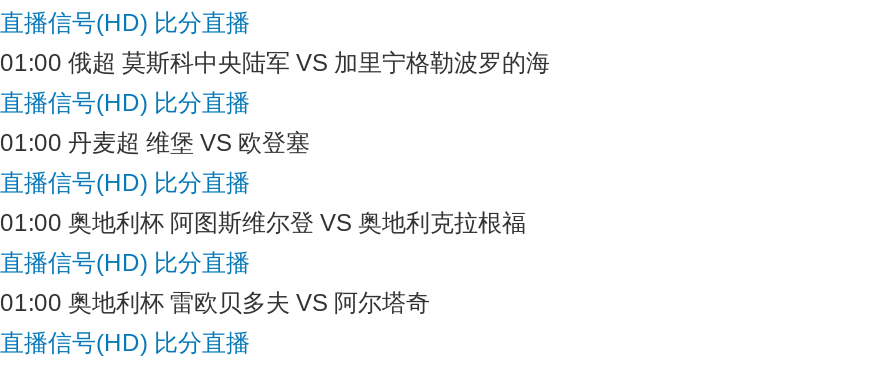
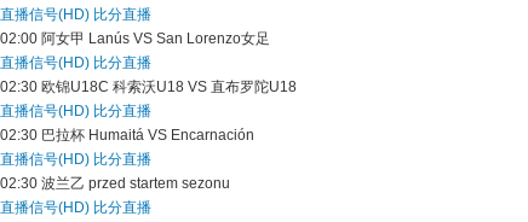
[0,49,550,77] 01:00 俄超莫斯科中央陆军 VS 加里宁格勒波罗的海 -> [0,30,270,47] 02:00 阿女甲Lanús VS San Lorenzo女足
[0,129,310,157] 01:00 丹麦超维堡 VS 欧登塞 -> [0,78,297,95] 02:30 欧锦U18C科索沃U18 VS 直布罗陀U18
[0,209,526,237] 01:00 奥地利杯阿图斯维尔登 VS 奥地利克拉根福 -> [0,127,254,144] 02:30 巴拉杯Humaitá VS Encarnación
[0,289,430,317] 01:00 奥地利杯雷欧贝多夫 VS 阿尔塔奇 -> [0,175,230,192] 02:30 波兰乙przed startem sezonu

